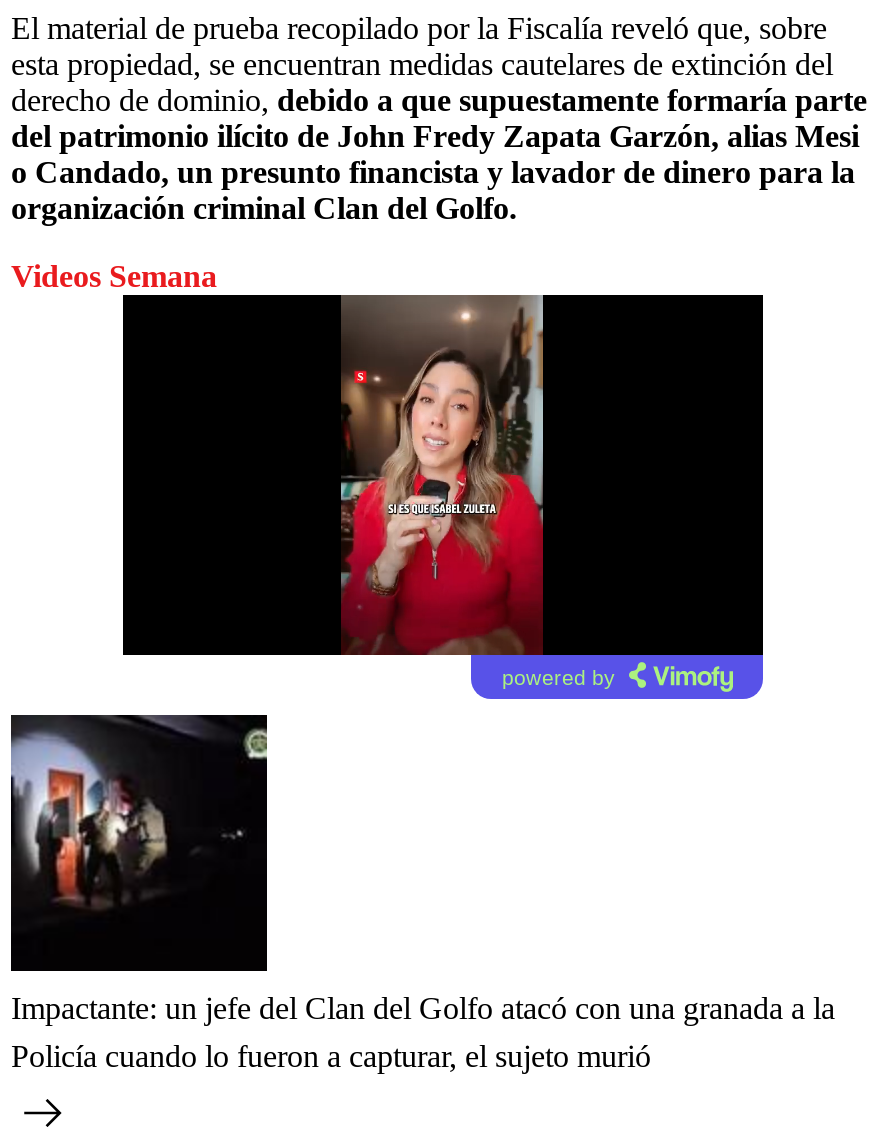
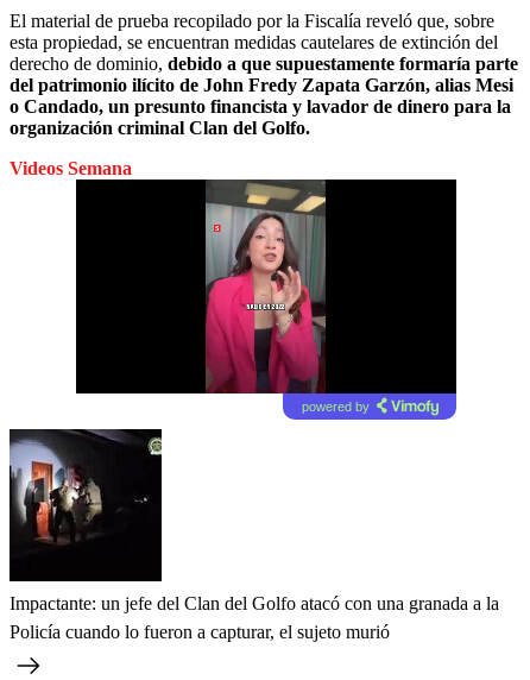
[341,295,545,655] [image] -> [204,180,327,393] [image]

